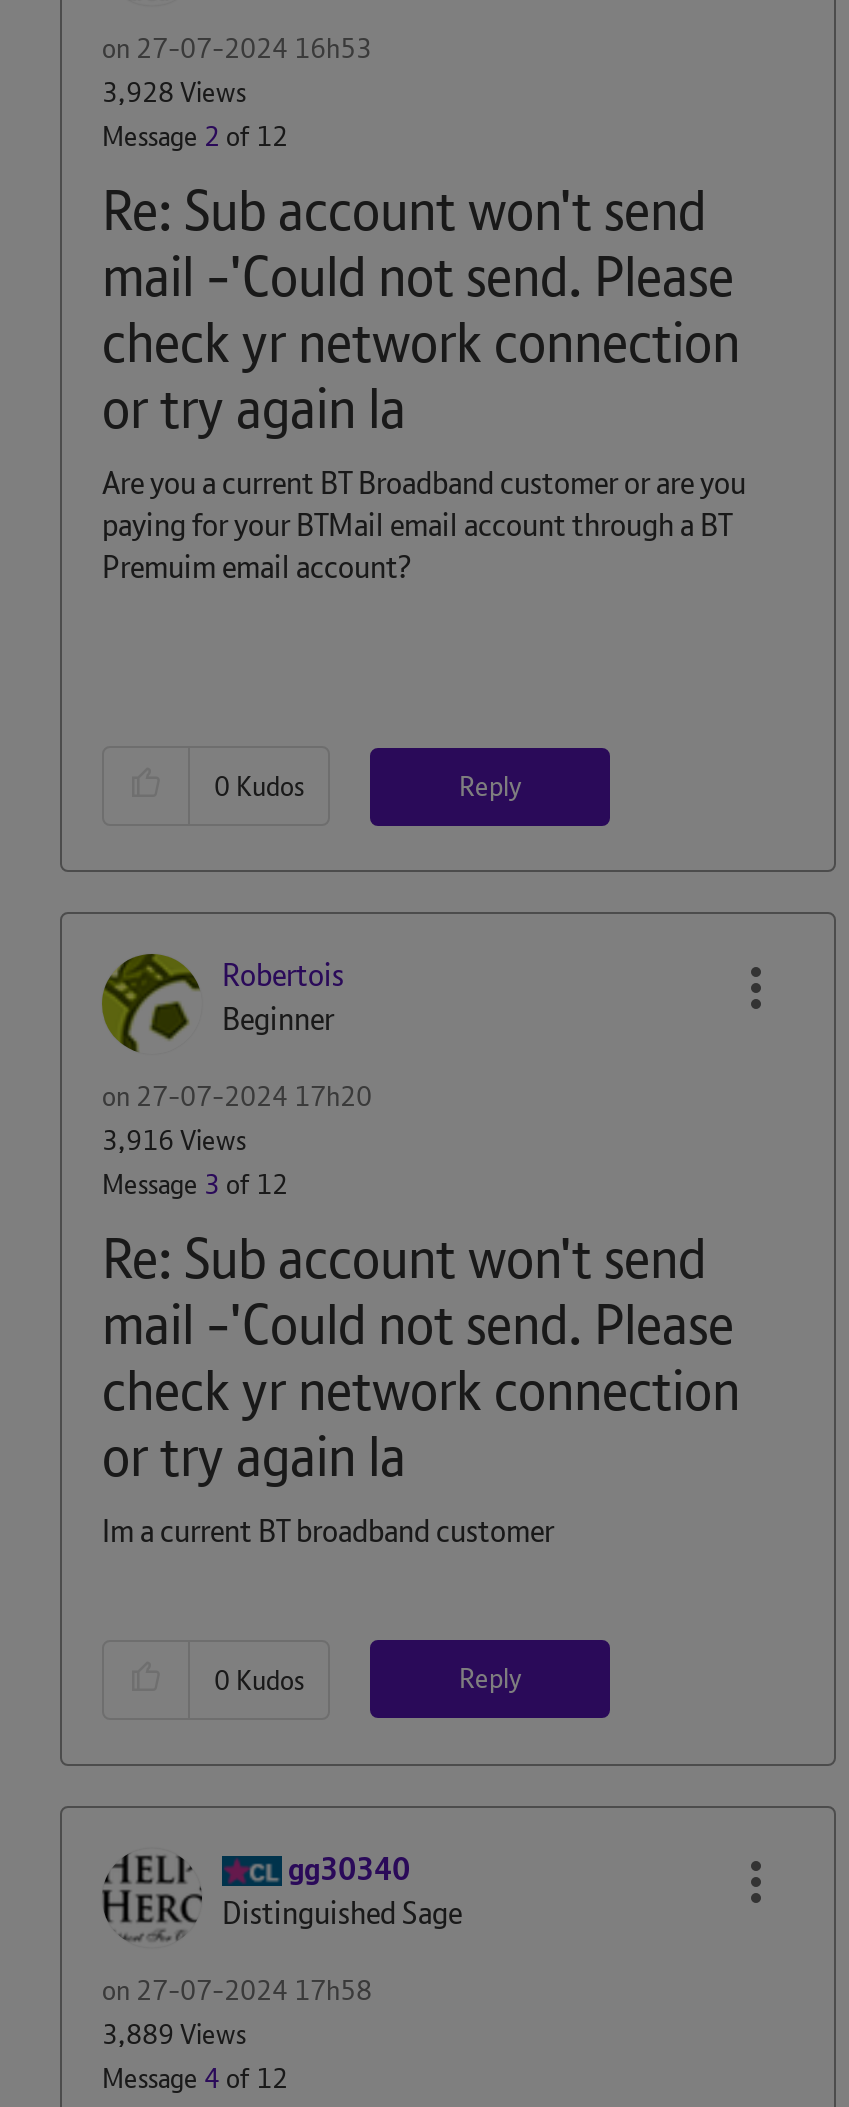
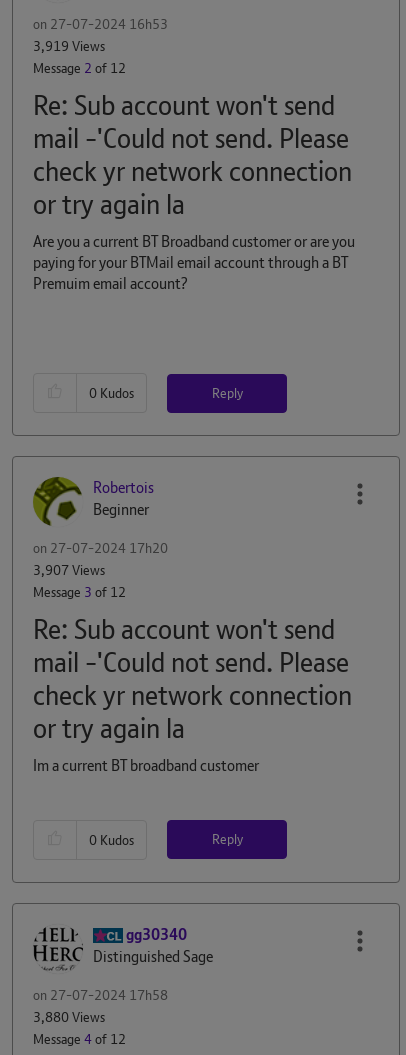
[102,73,246,109] 3,928 Views -> [33,36,105,54] 3,919 Views
[102,1122,246,1158] 3,916 Views -> [33,561,105,579] 3,907 Views
[102,2015,246,2051] 3,889 Views -> [33,1007,105,1025] 3,880 Views

